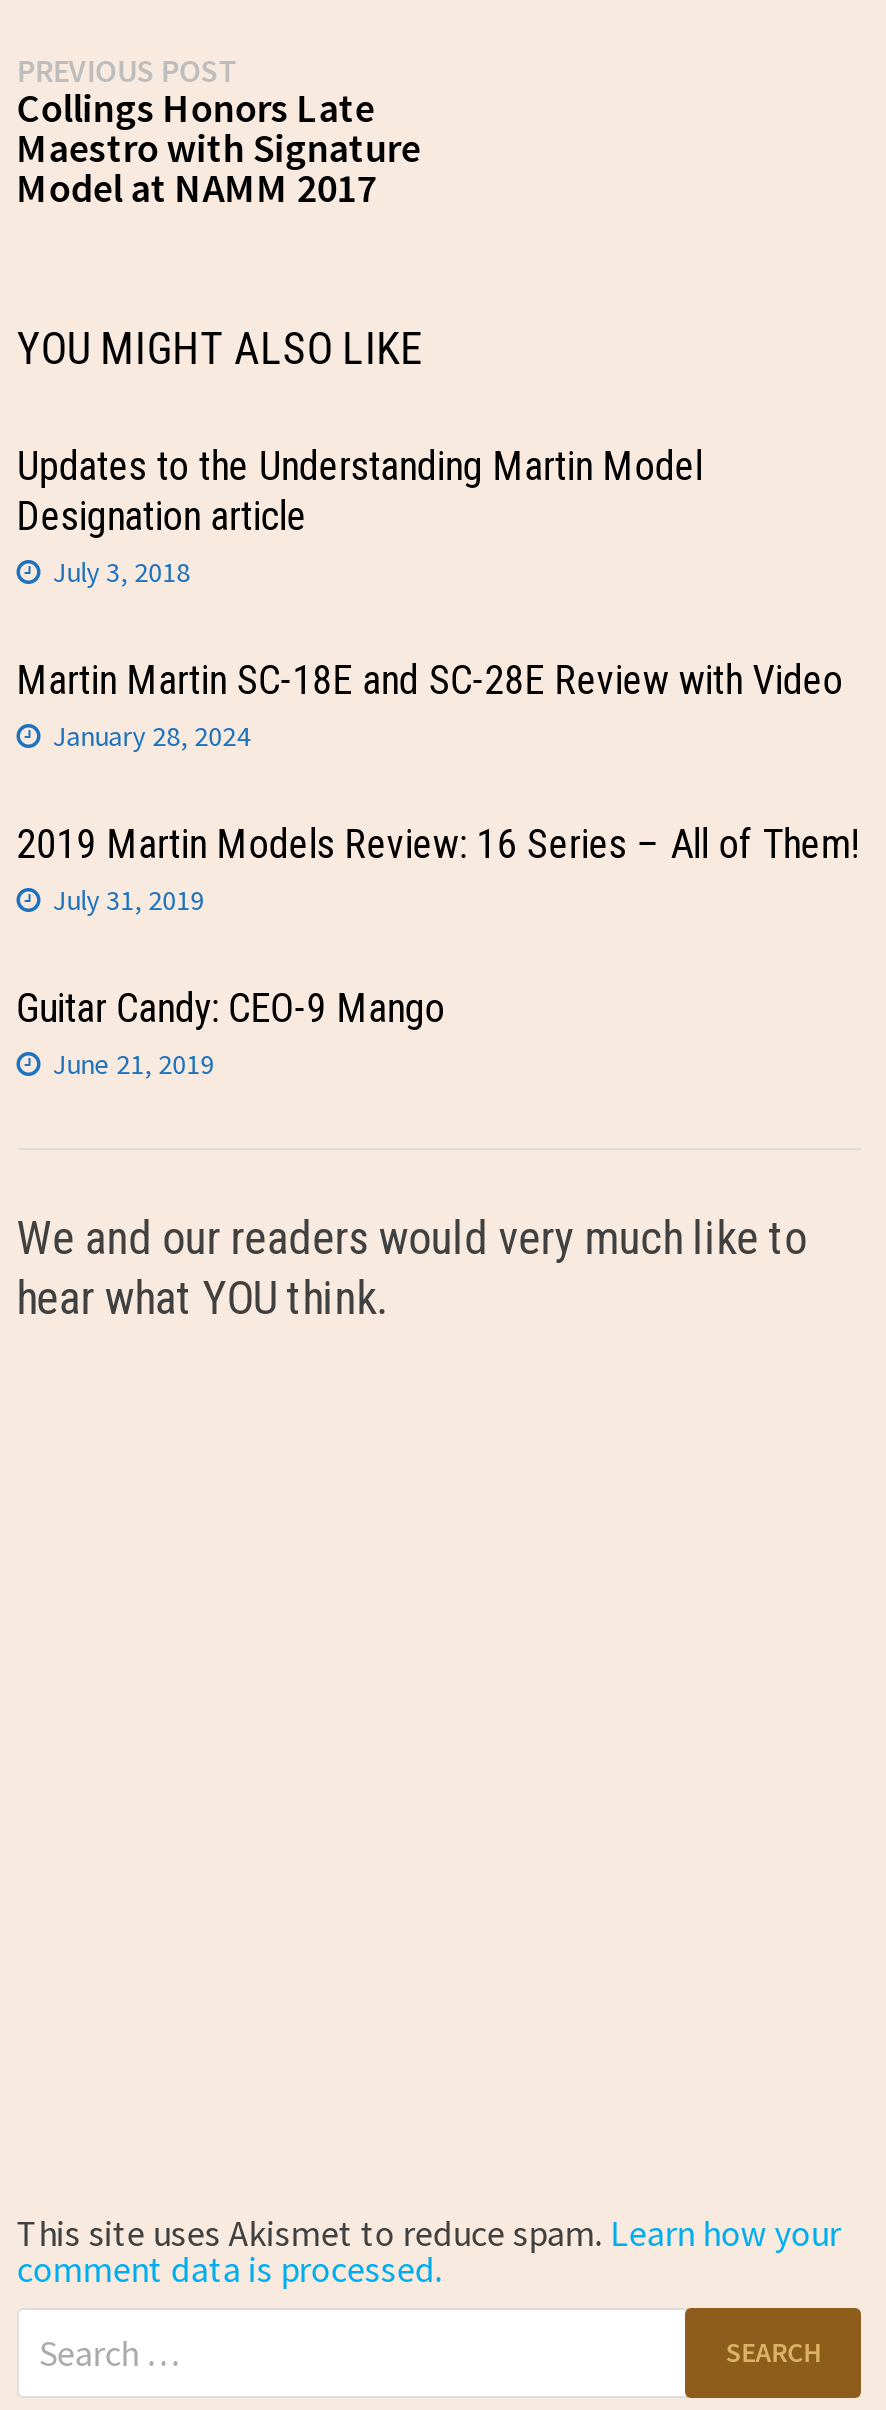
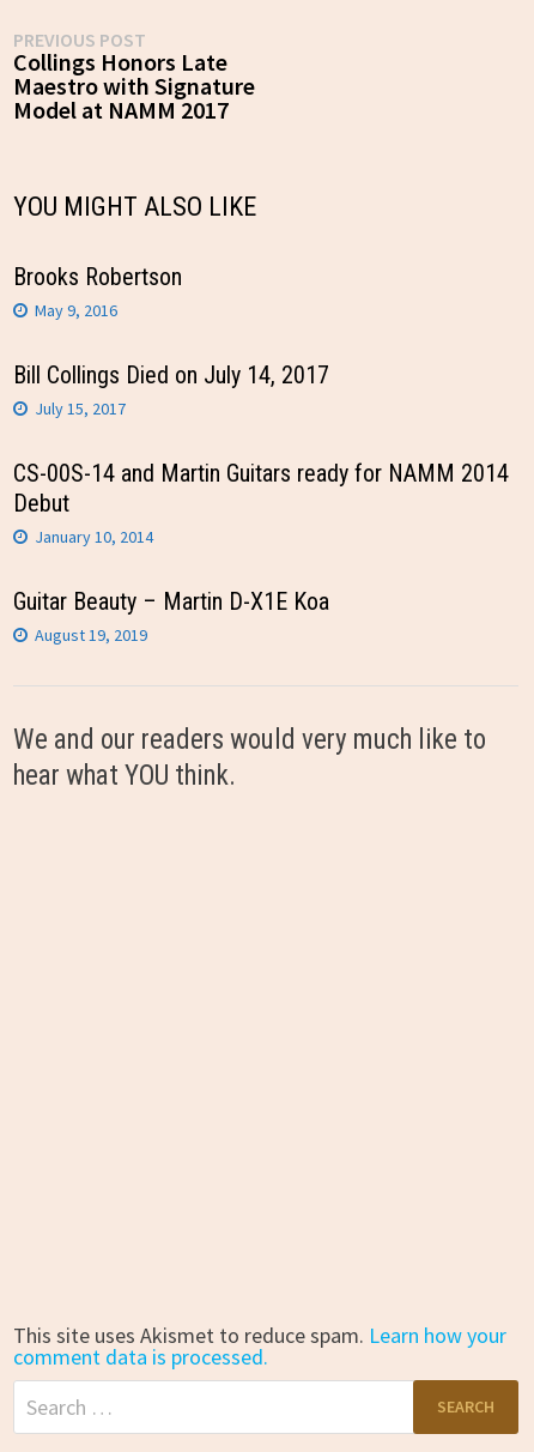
[17,442,703,590] Updates to the Understanding Martin Model | Designation article | July 3, 2018 -> [13,262,182,321] Brooks Robertson | May 9, 2016
[17,656,843,754] Martin Martin SC-18E and SC-28E Review with Video | January 28, 2024 -> [13,361,329,419] Bill Collings Died on July 14, 2017 | July 15, 2017
[17,820,861,918] 2019 Martin Models Review: 16 Series – All of Them! | July 31, 2019 -> [13,459,509,547] CS-00S-14 and Martin Guitars ready for NAMM 2014 | Debut | January 10, 2014
[17,984,445,1082] Guitar Candy: CEO-9 Mango | June 21, 2019 -> [13,587,329,646] Guitar Beauty – Martin D-X1E Koa | August 19, 2019

